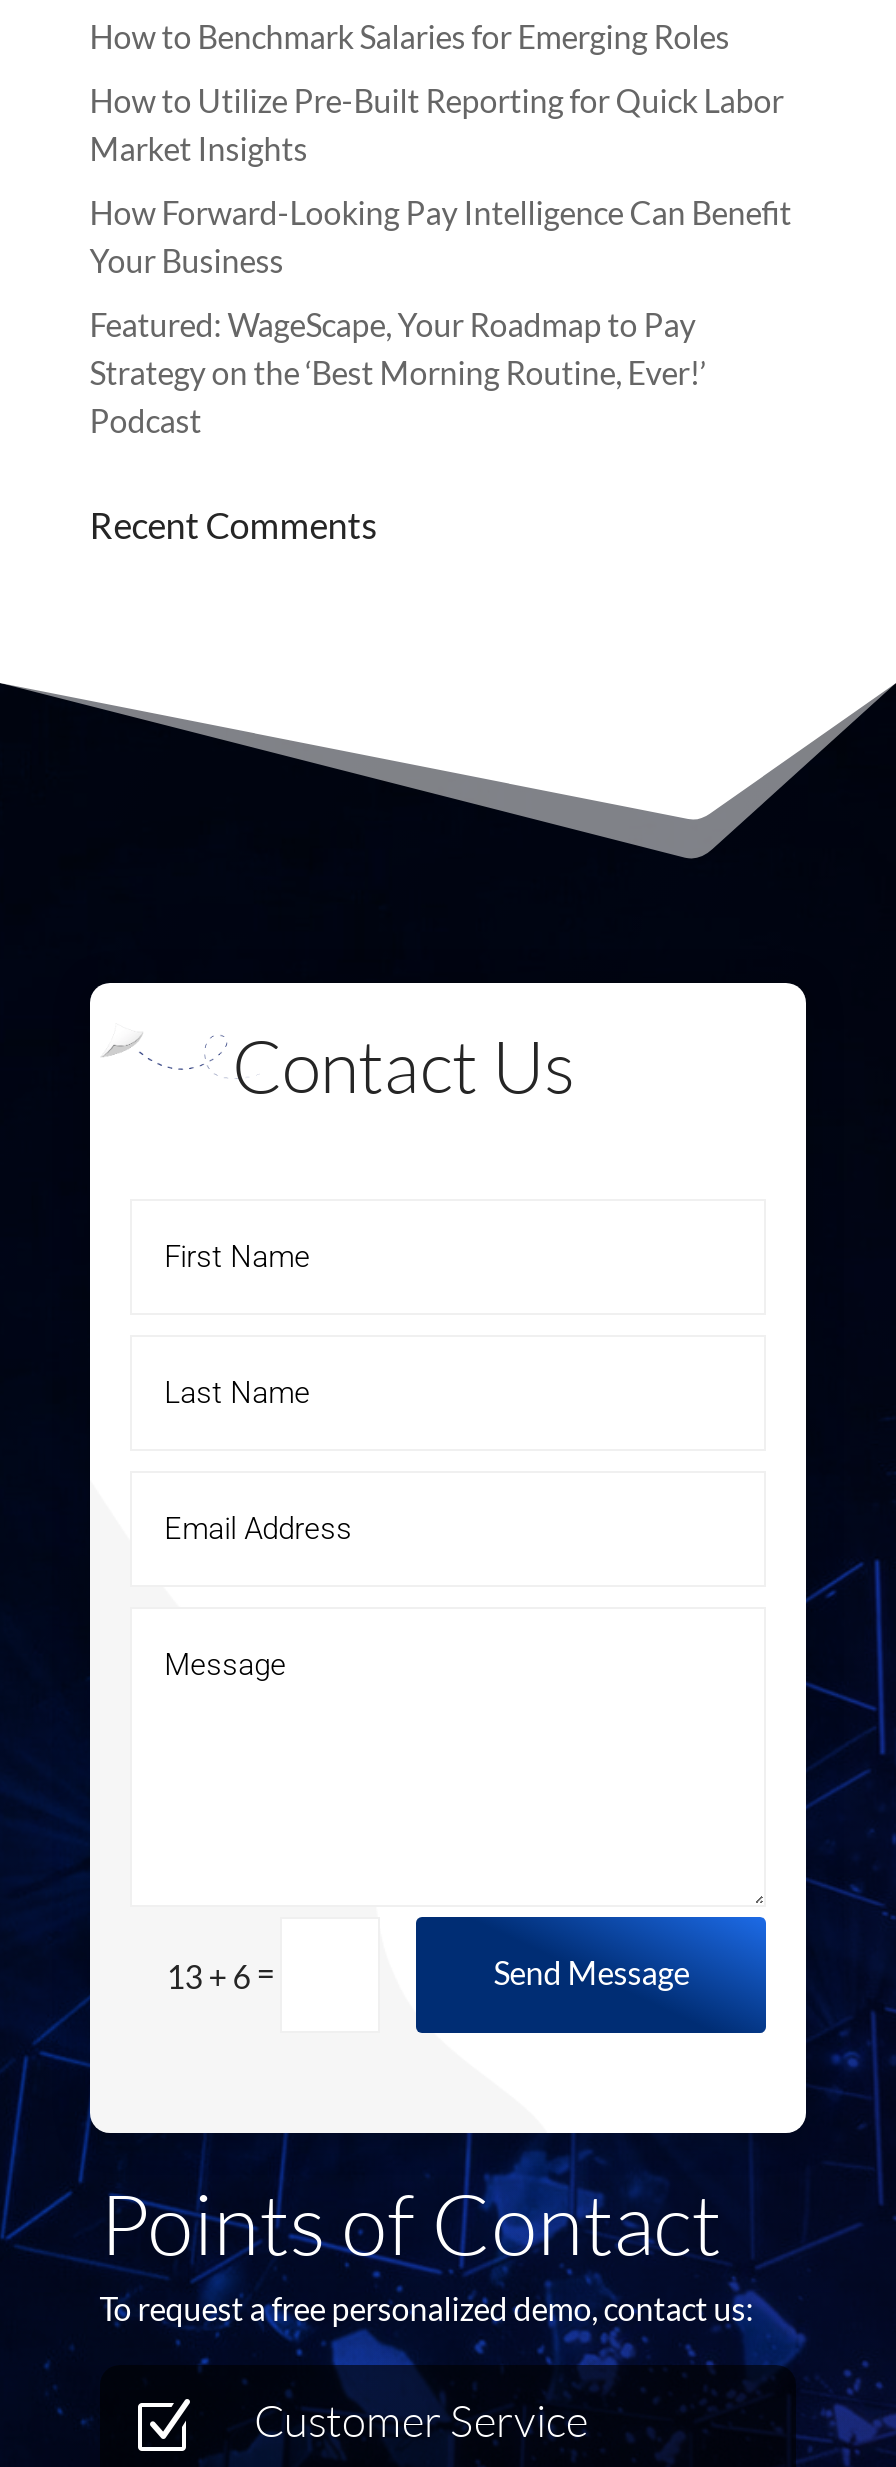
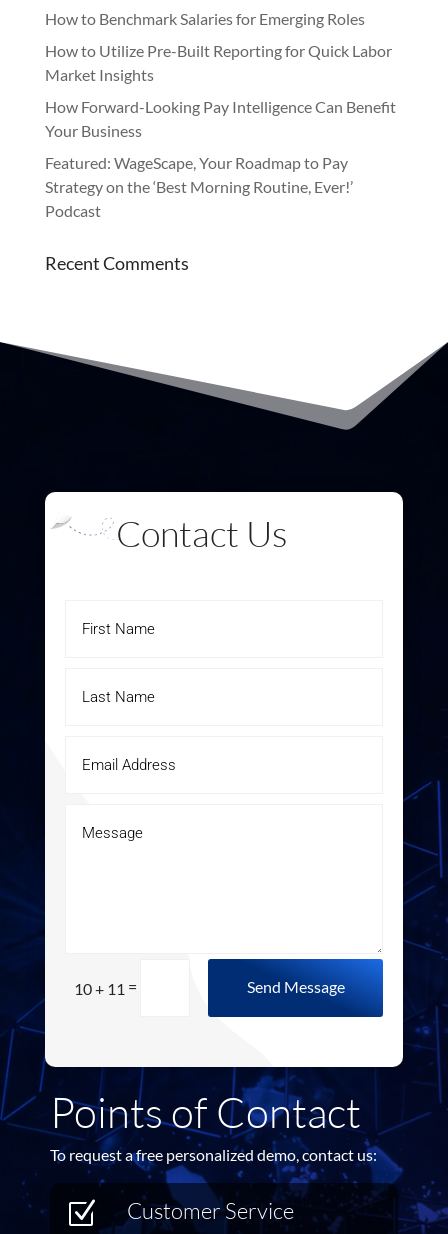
[166,1952,280,1994] 13 + 6 = -> [74,976,140,997] 10 + 11 =

